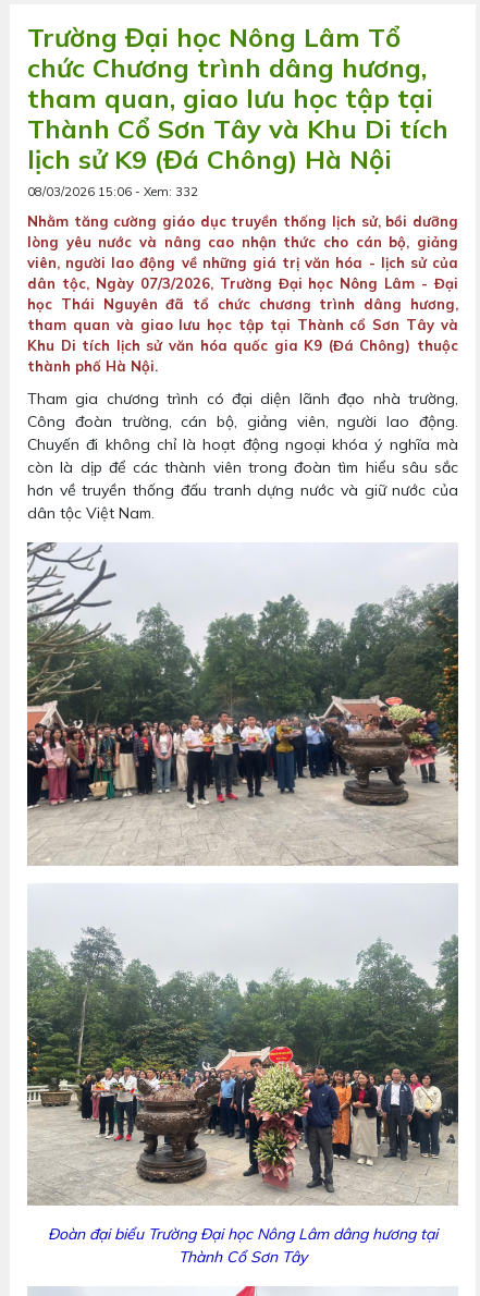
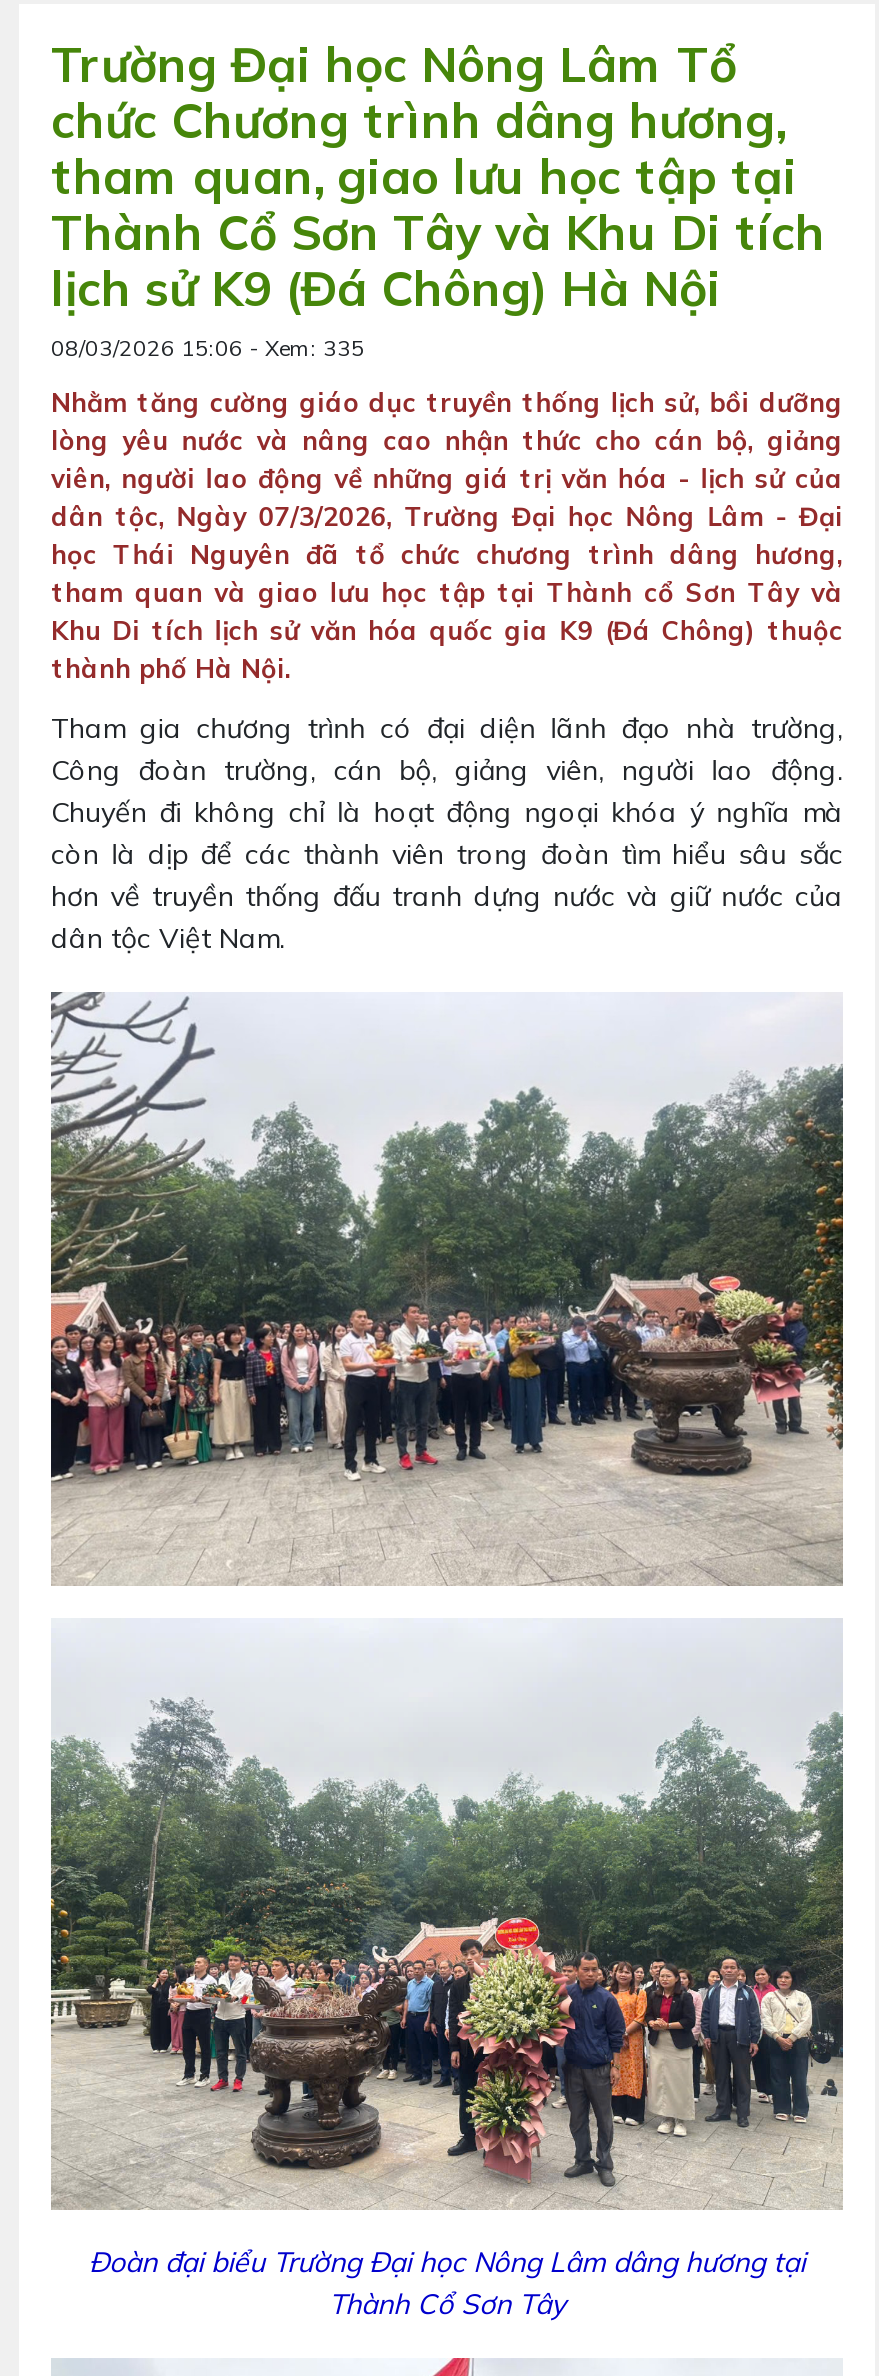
[27,184,198,199] 08/03/2026 15:06 - Xem: 332 -> [51,334,365,362] 08/03/2026 15:06 - Xem: 335

